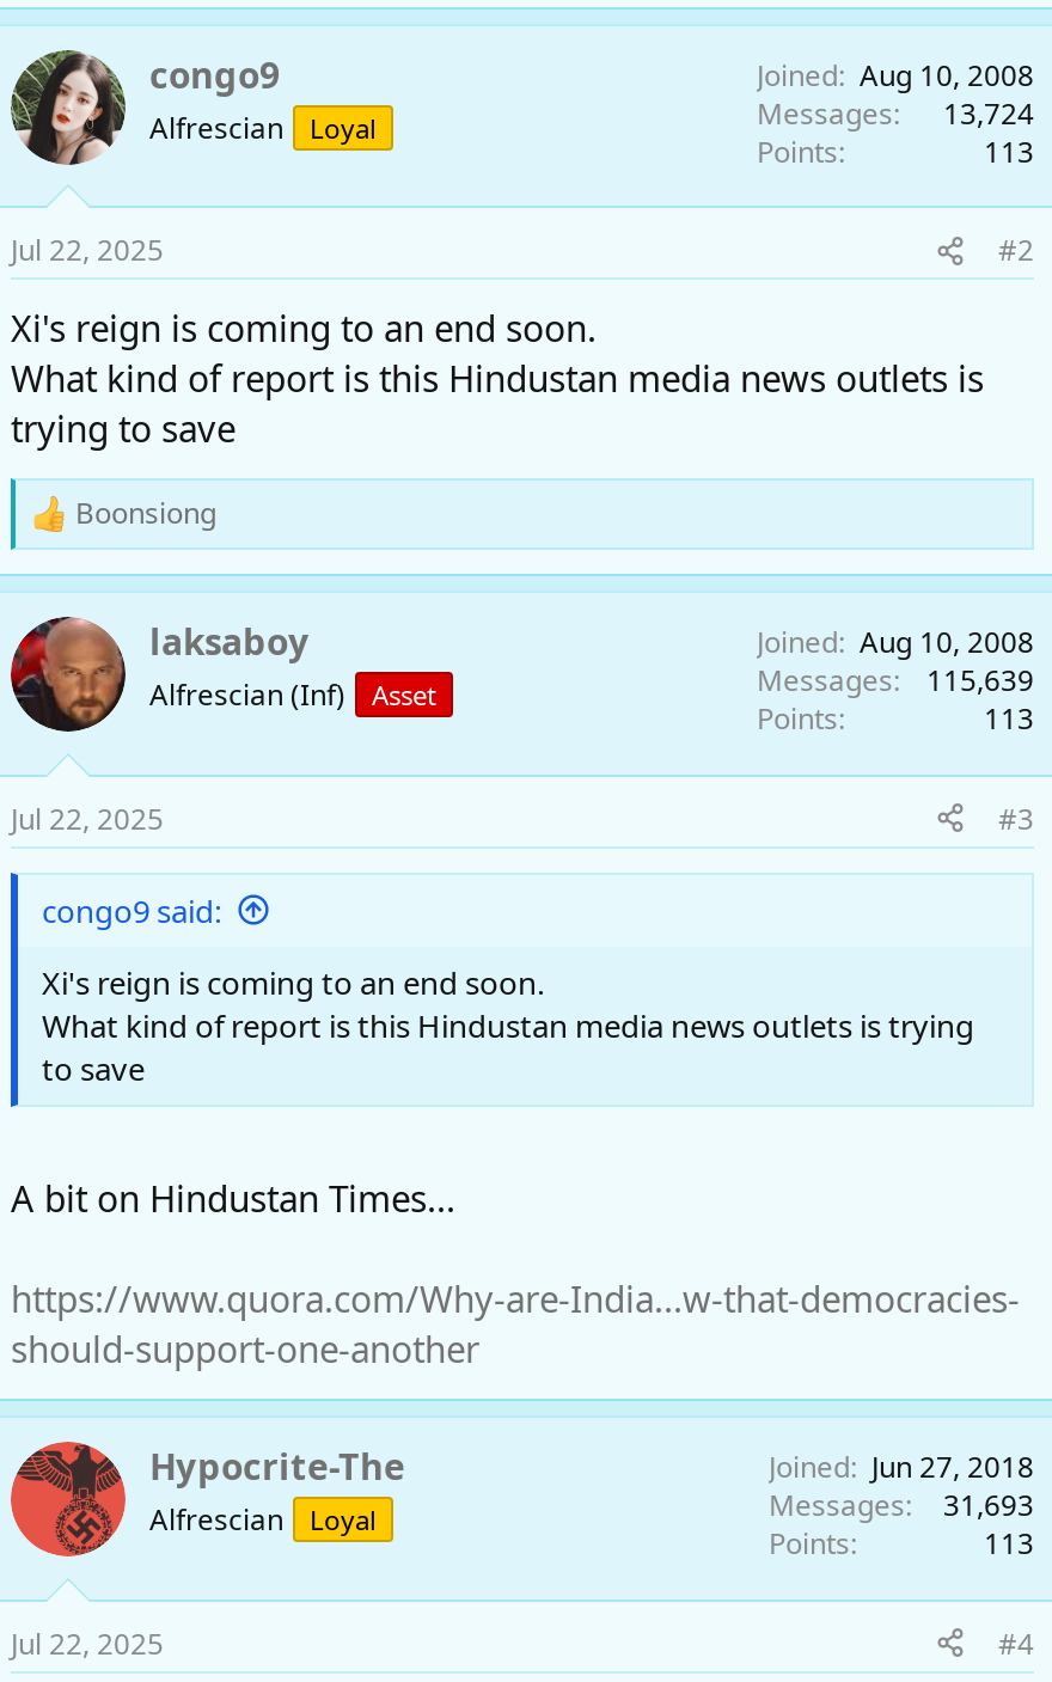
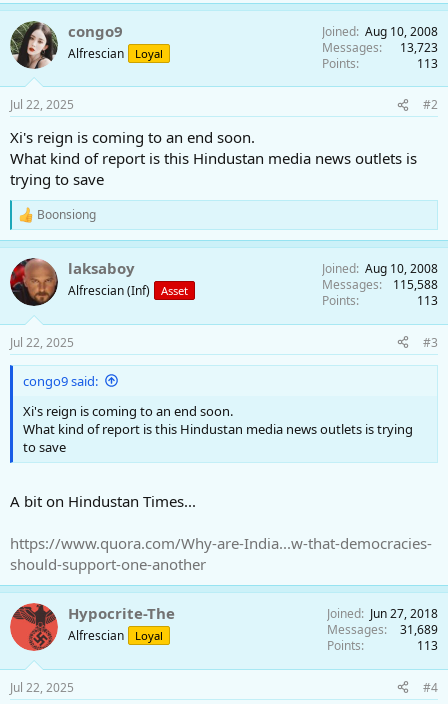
[757,92,1034,133] Messages 13,724 -> [322,38,438,55] Messages 13,723
[757,660,1034,701] Messages 115,639 -> [322,276,438,293] Messages 115,588
[769,1485,1034,1525] Messages 31,693 -> [327,621,438,638] Messages 31,689

